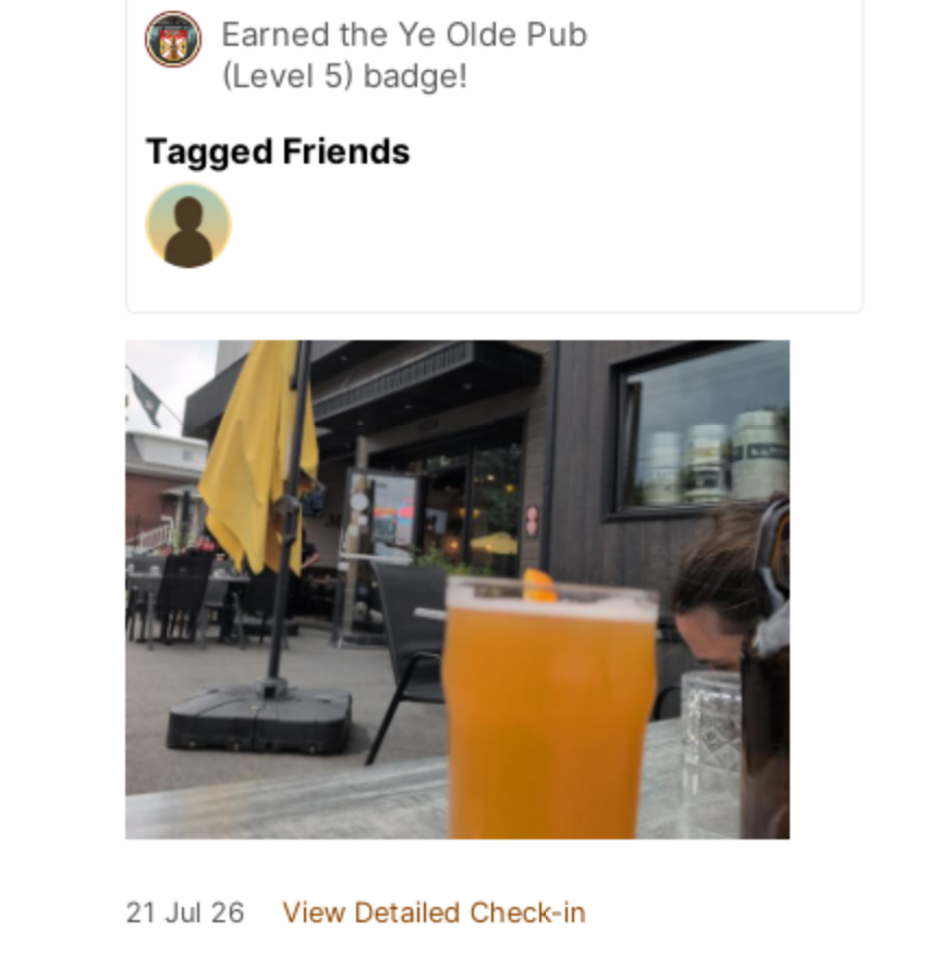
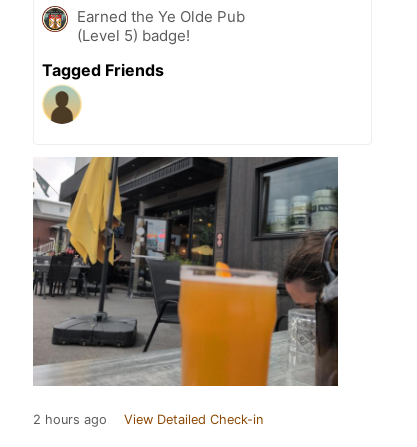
[125,895,585,928] 21 Jul 26 View Detailed Check-in -> [33,412,263,427] 2 hours ago View Detailed Check-in

